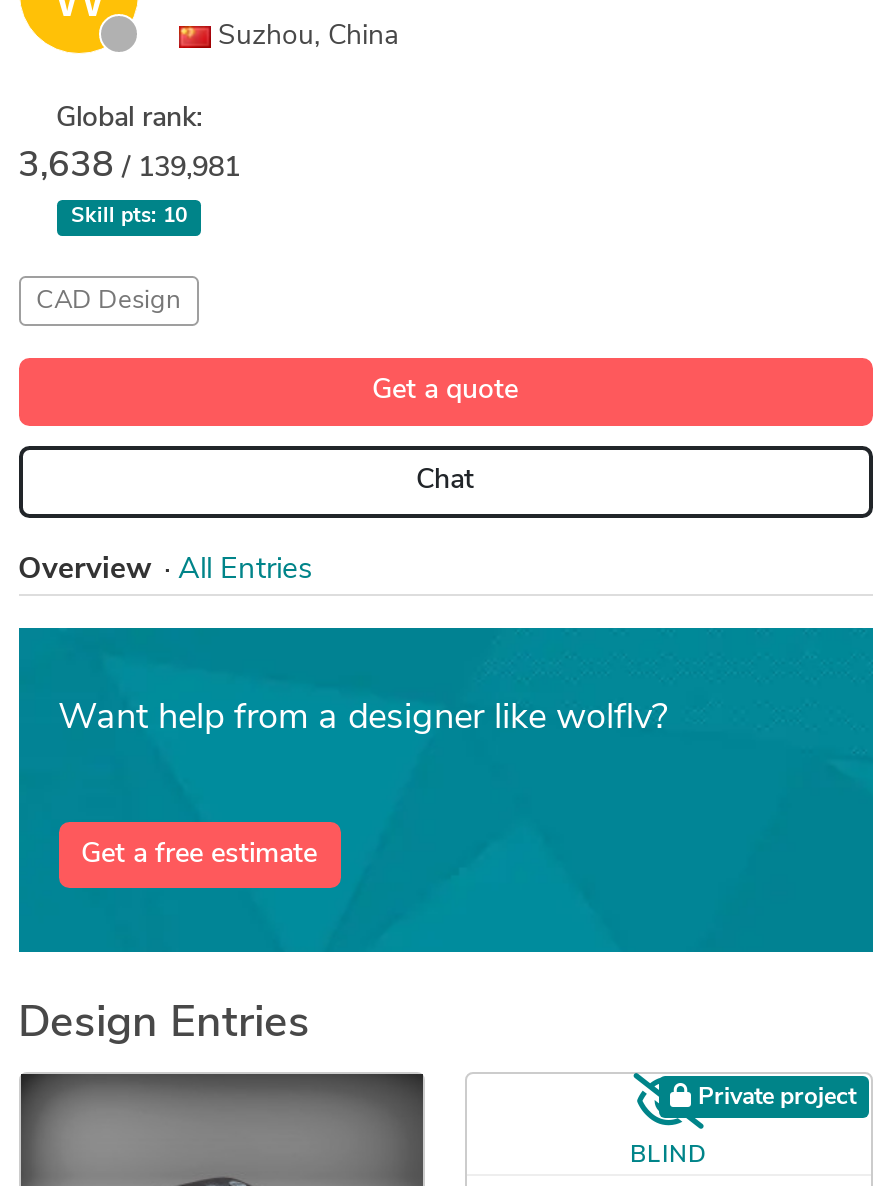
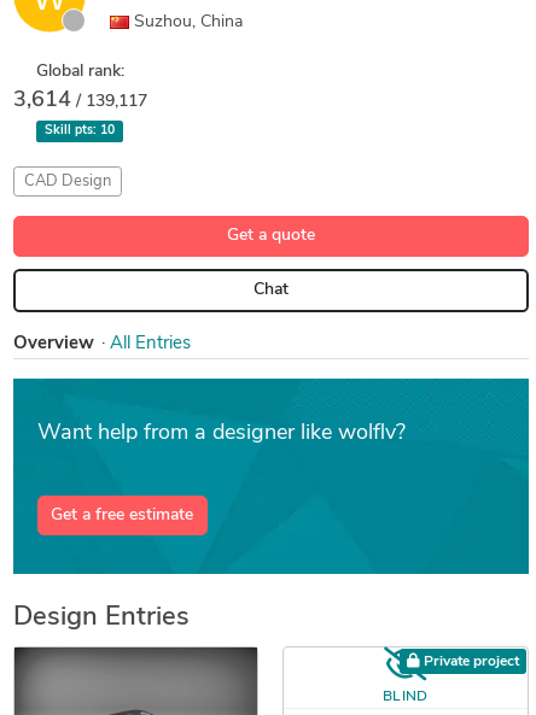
[18,148,240,186] 3,638 / 139,981 -> [13,89,147,112] 3,614 / 139,117

